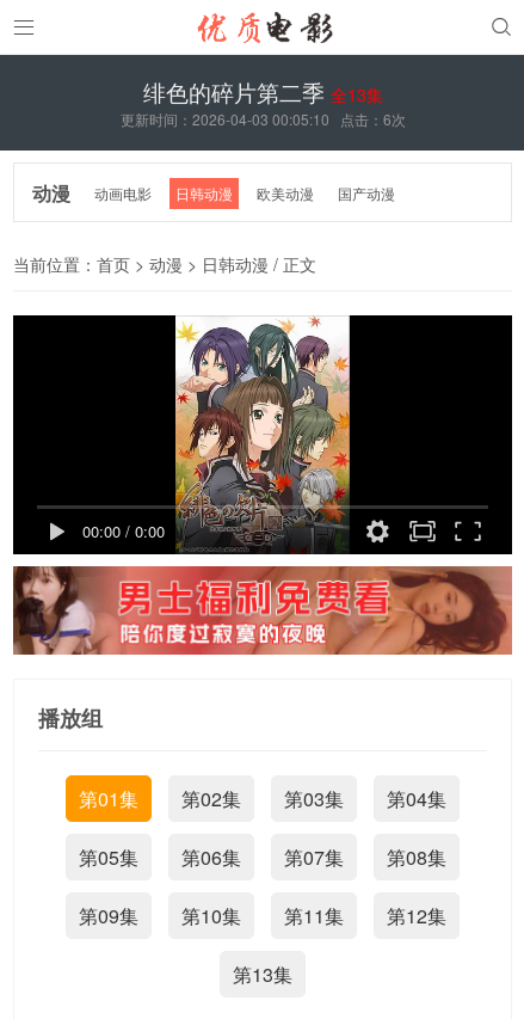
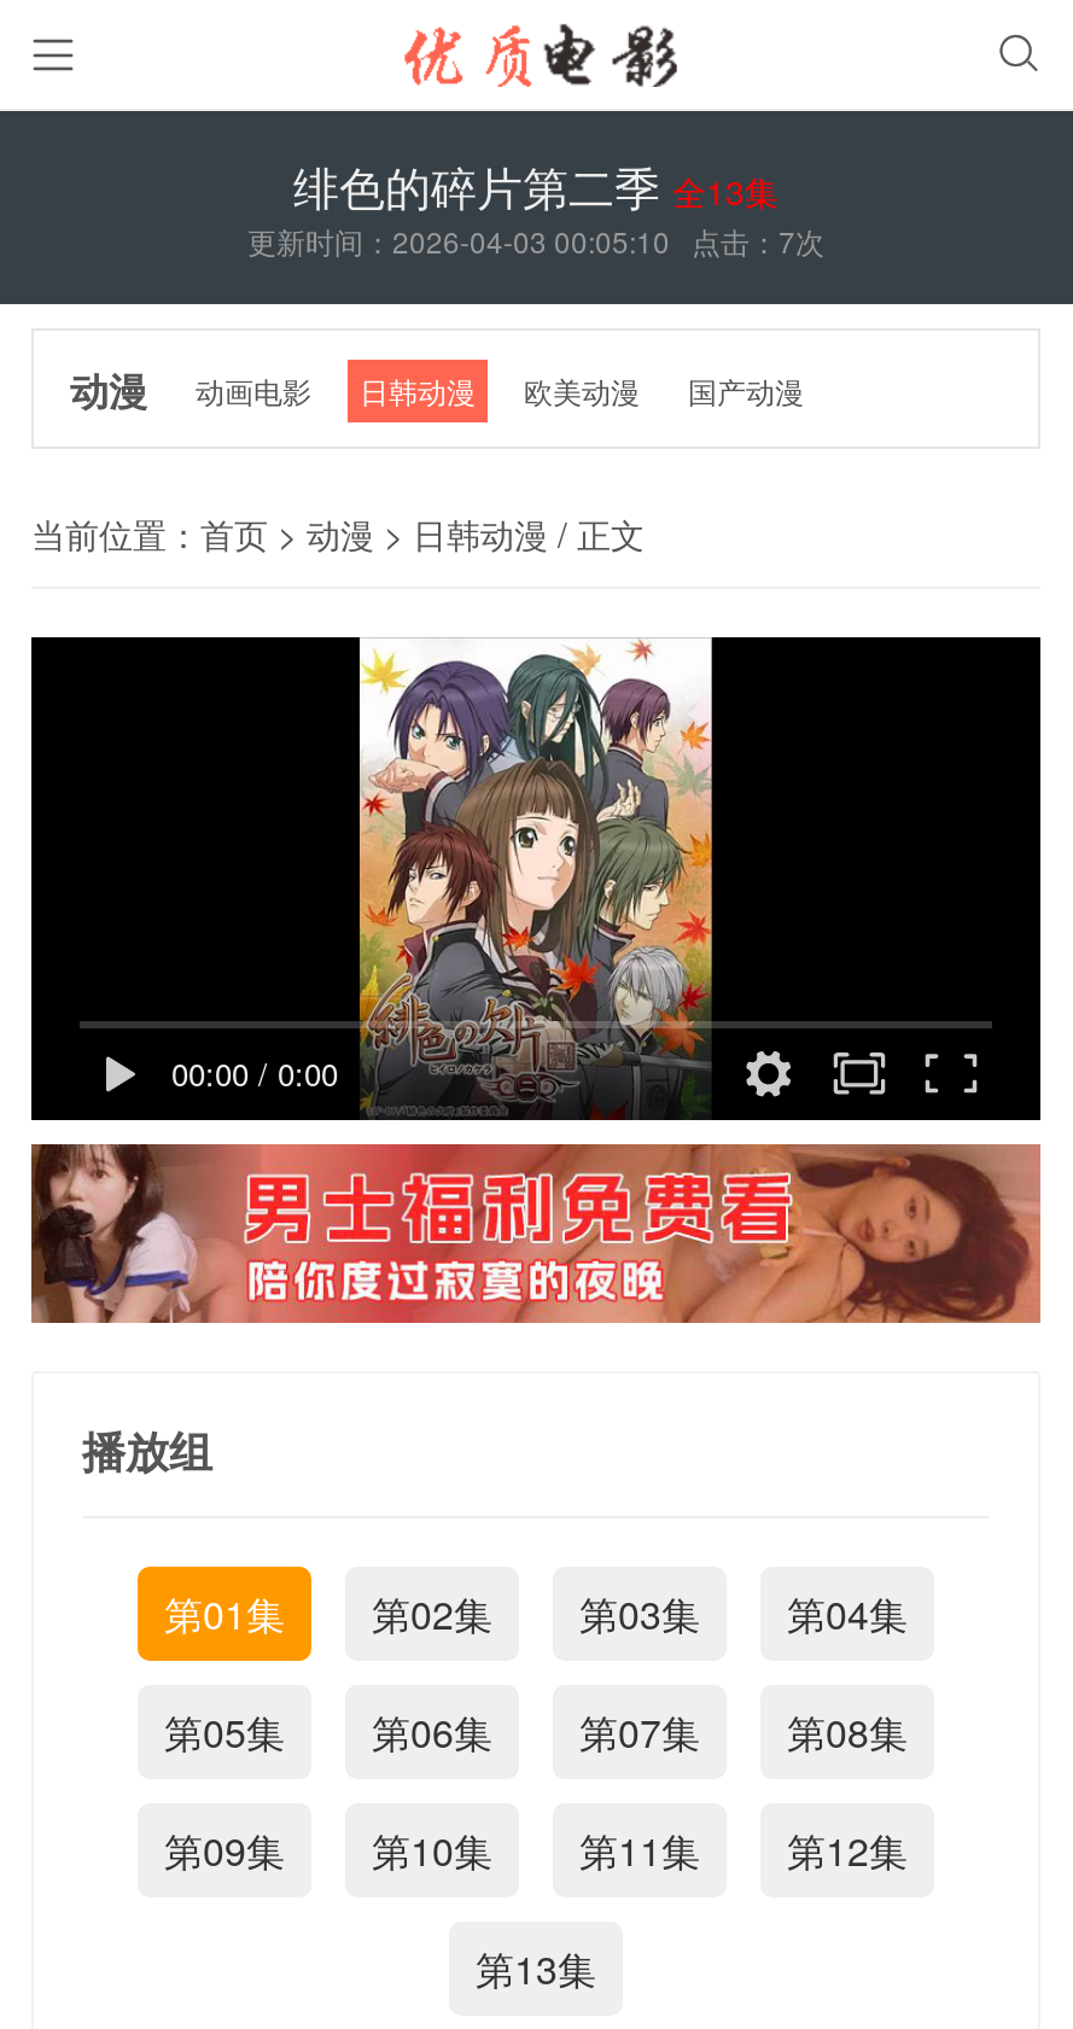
[120,108,405,128] 更新时间：2026-04-03 00:05:10 点击：6次 -> [247,218,824,260] 更新时间：2026-04-03 00:05:10 点击：7次

